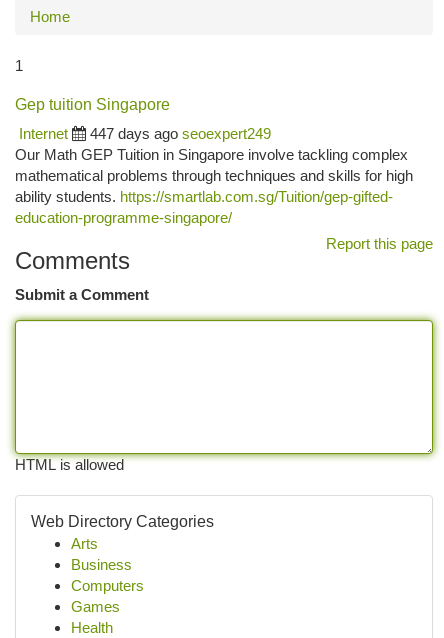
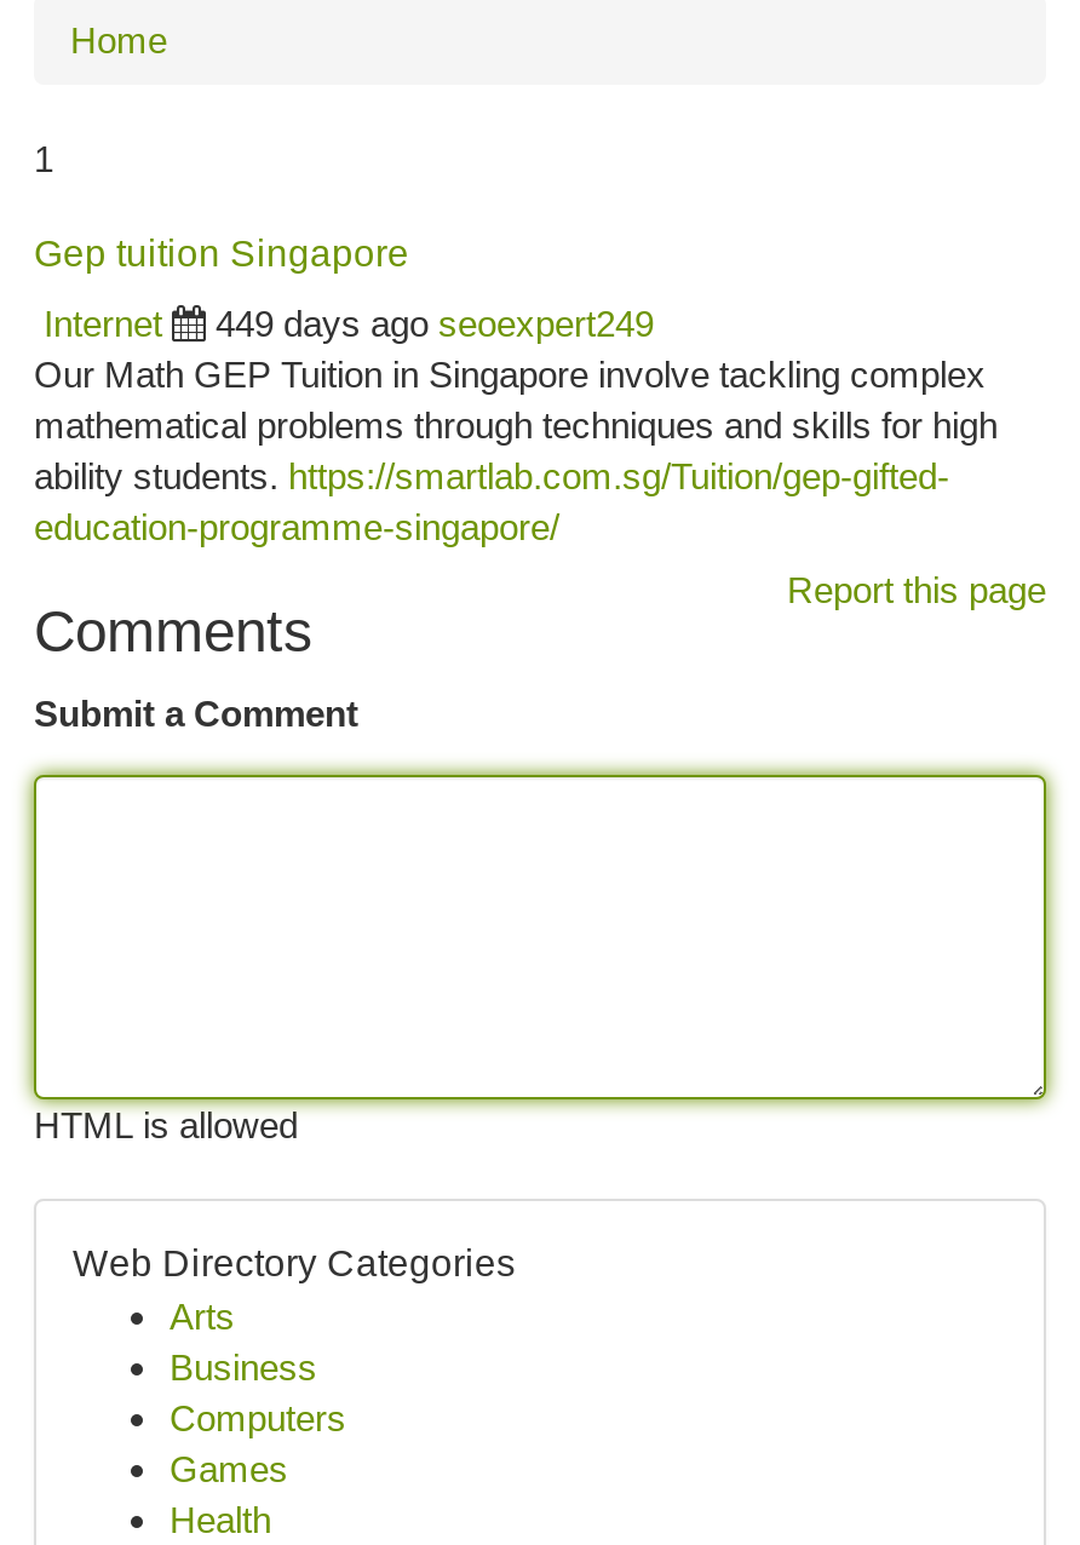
[90,125,271,142] 447 days ago seoexpert249 -> [216,303,654,344] 449 days ago seoexpert249

